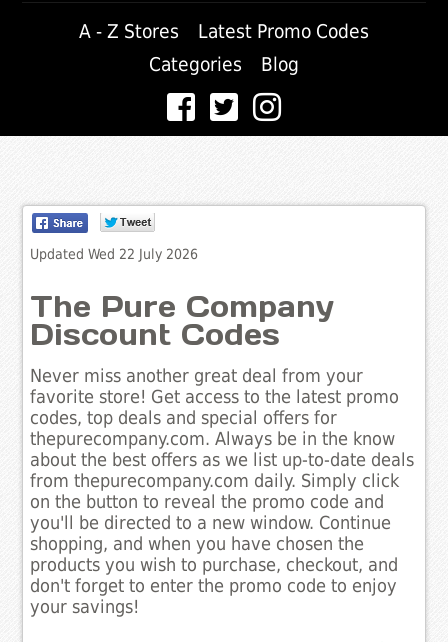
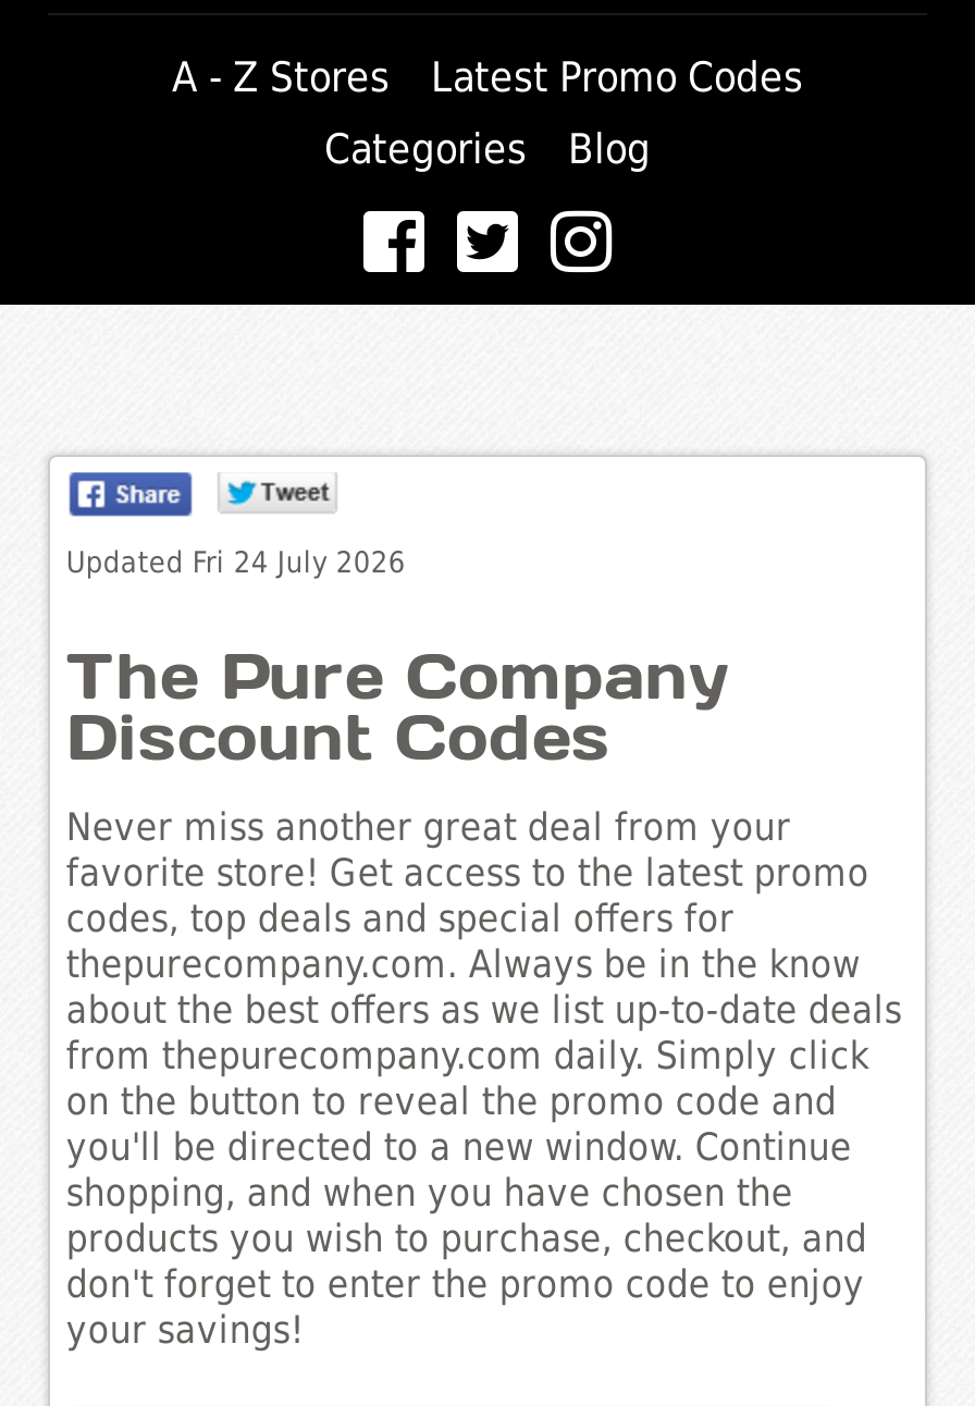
[30,246,198,262] Updated Wed 22 July 2026 -> [66,543,406,578] Updated Fri 24 July 2026

